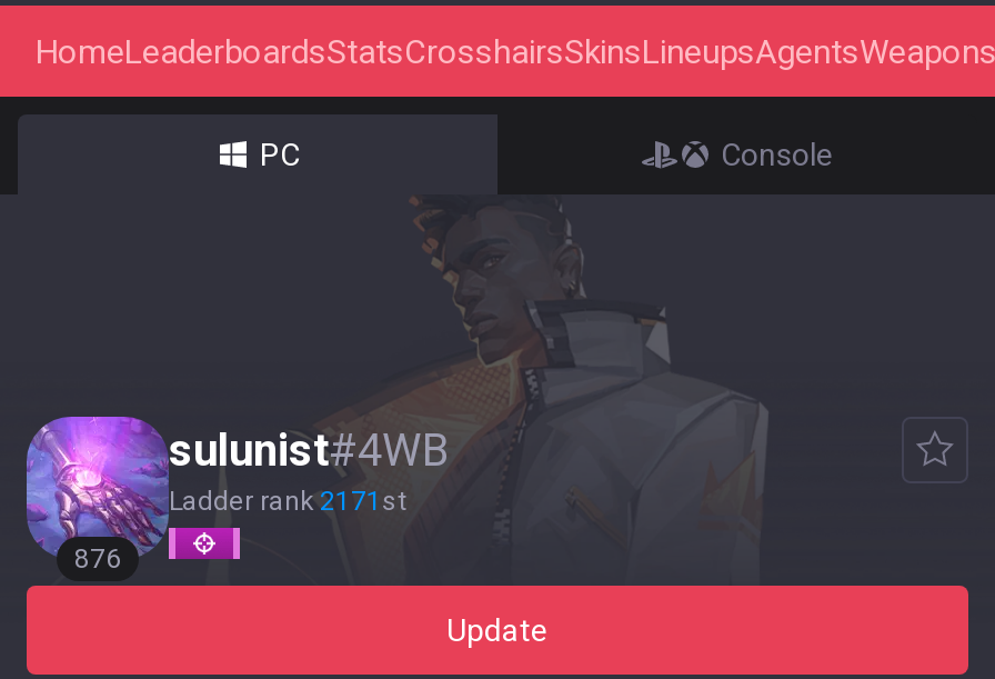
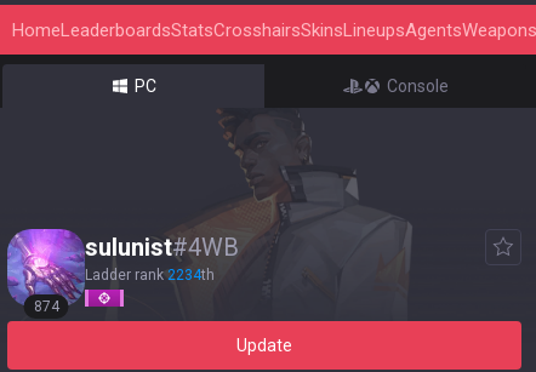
[169,486,406,517] Ladder rank 2171 st -> [85,267,215,284] Ladder rank 2234 th
[74,543,121,575] 876 -> [33,298,59,315] 874

